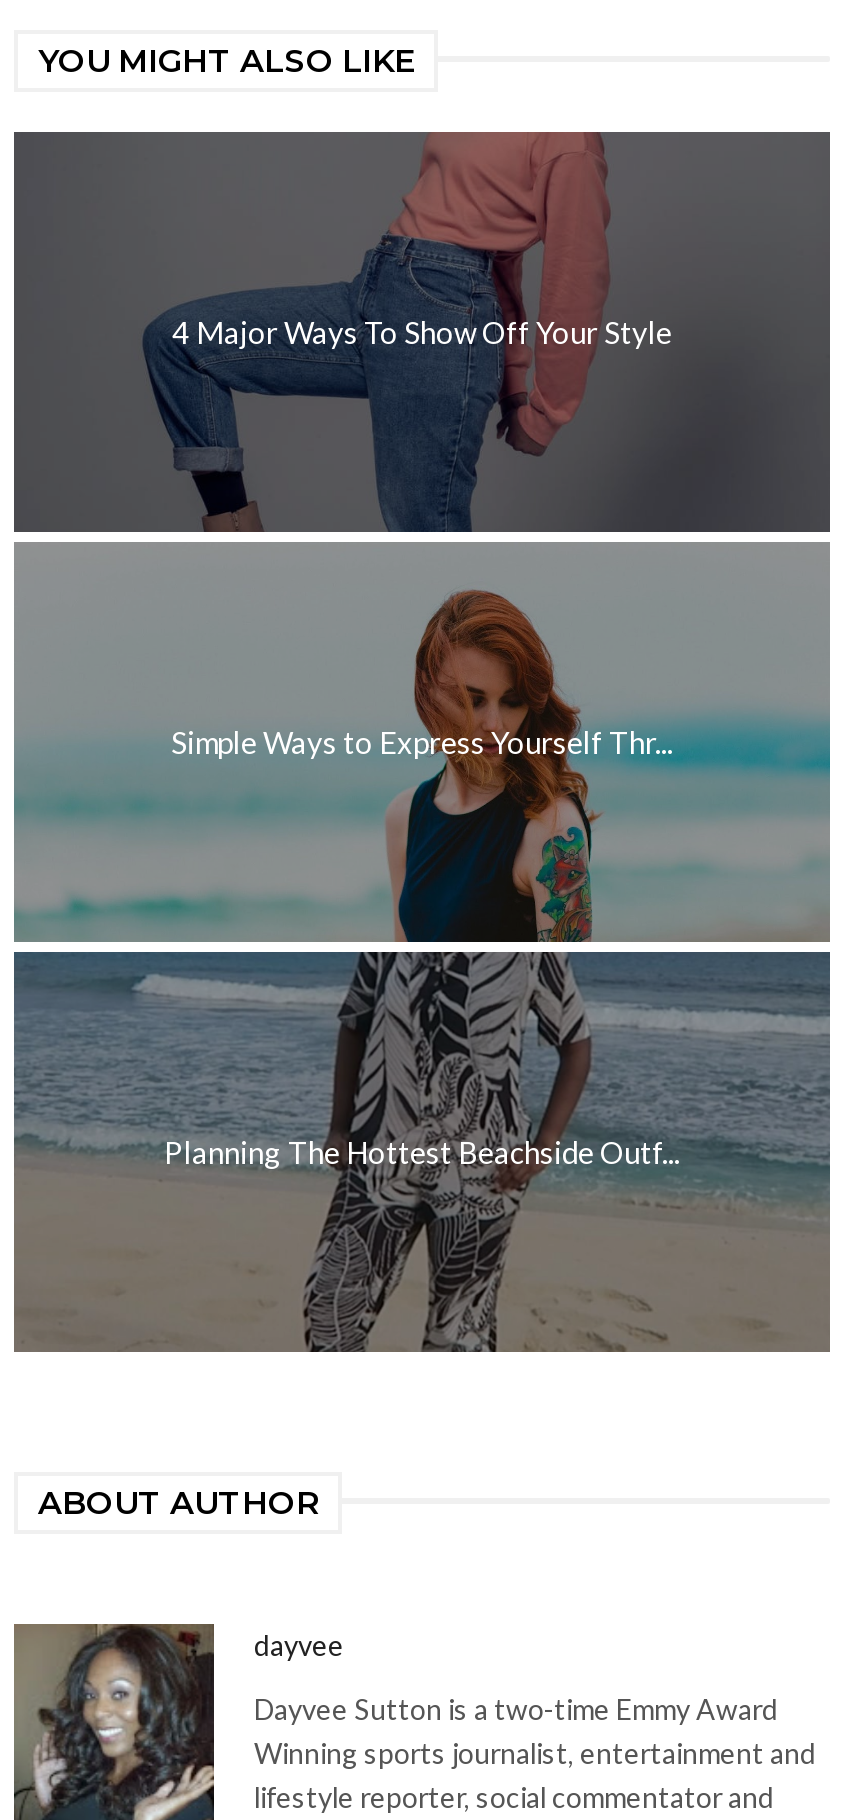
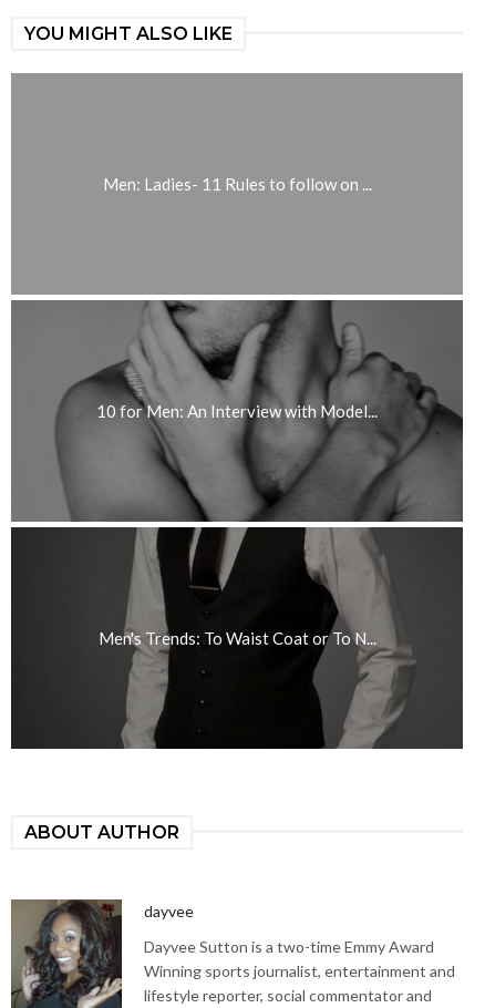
[14,132,832,1354] [image] | 4 Major Ways To Show Off Your Style -> [11,73,464,750] [image] | Men: Ladies- 11 Rules to follow on ...
[171,724,673,760] Simple Ways to Express Yourself Thr... -> [96,401,378,421] 10 for Men: An Interview with Model...
[164,1134,680,1170] Planning The Hottest Beachside Outf... -> [98,628,376,648] Men's Trends: To Waist Coat or To N...

